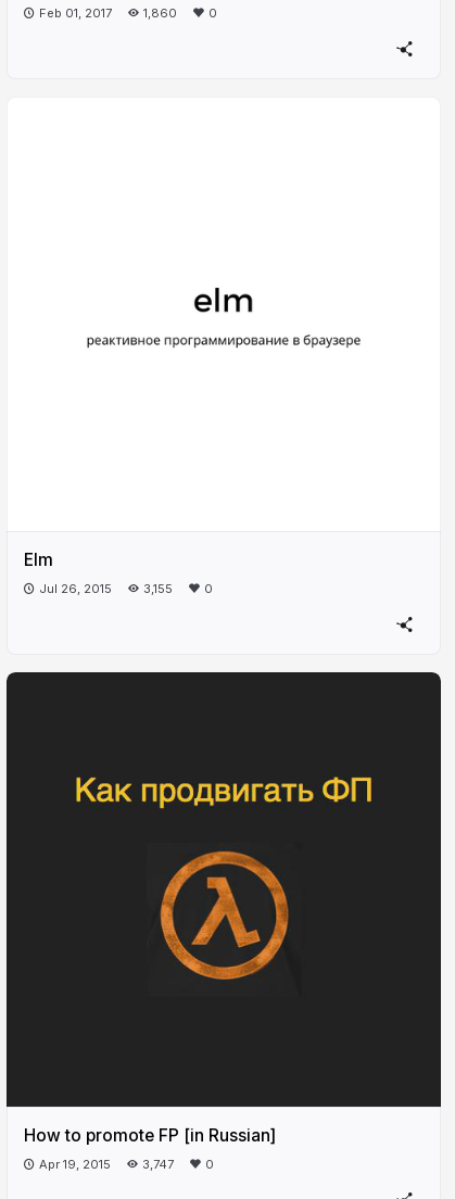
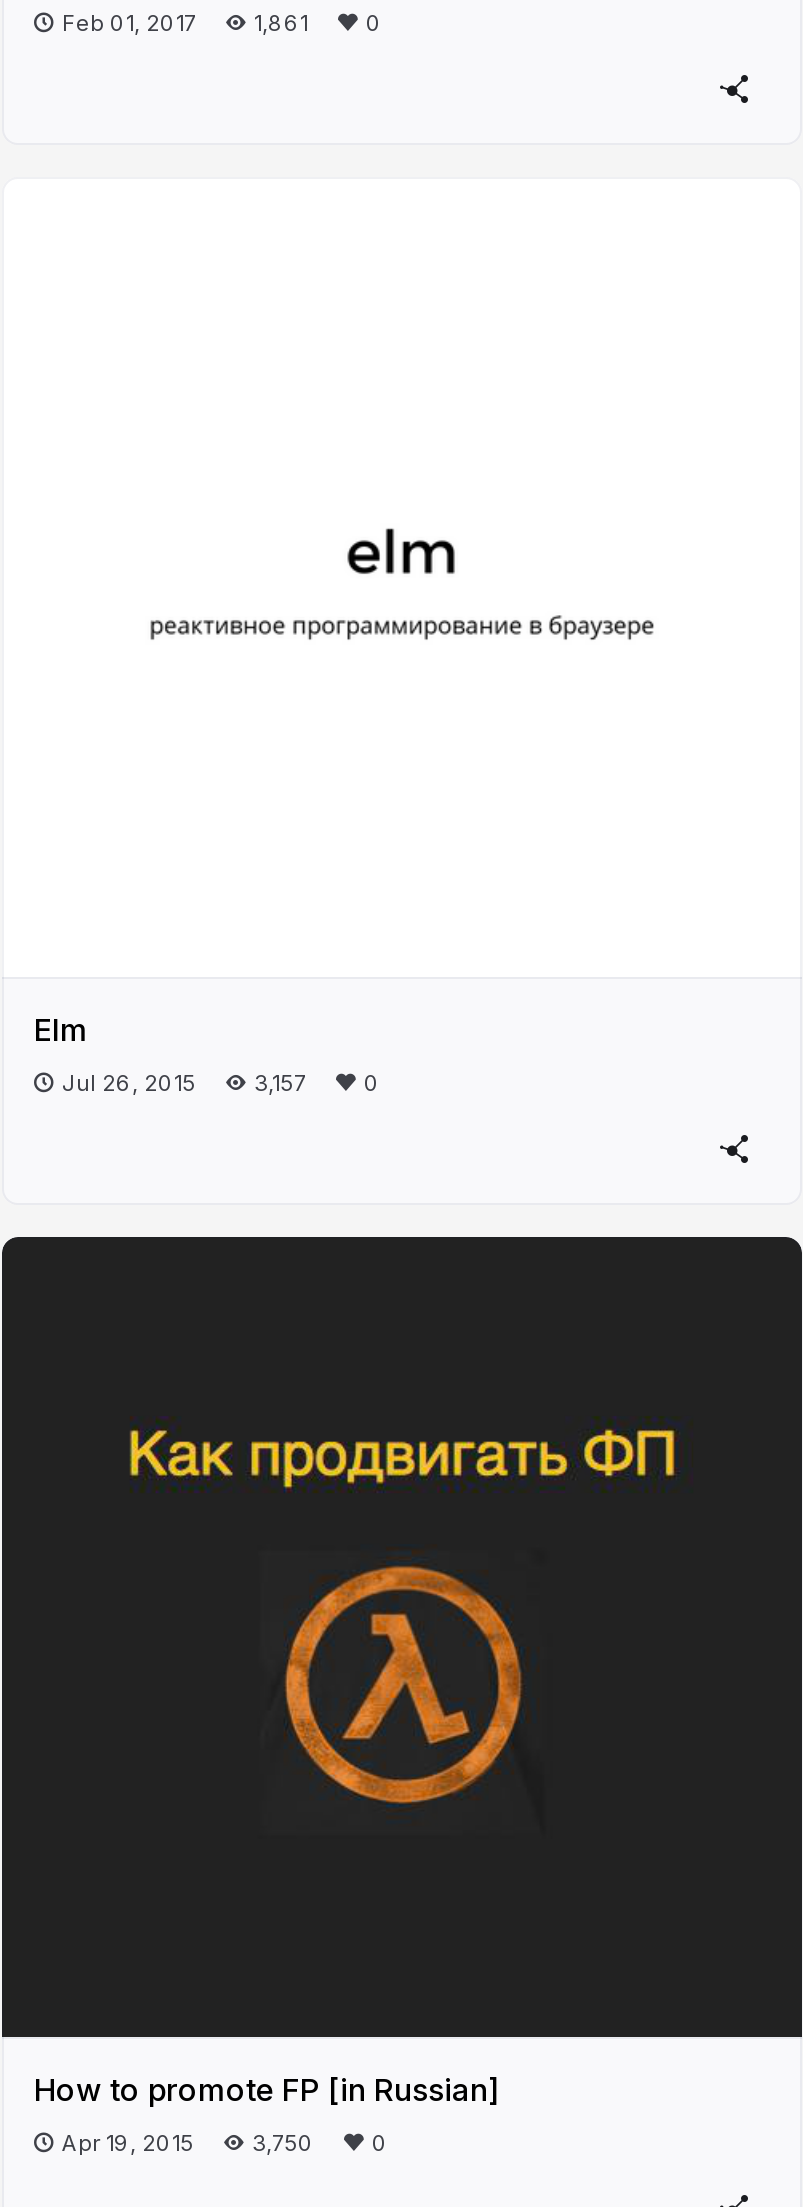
[143,5,177,21] 1,860 -> [254,9,308,37] 1,861
[143,581,173,596] 3,155 -> [254,1069,306,1097] 3,157
[142,1157,174,1172] 3,747 -> [252,2129,314,2157] 3,750

